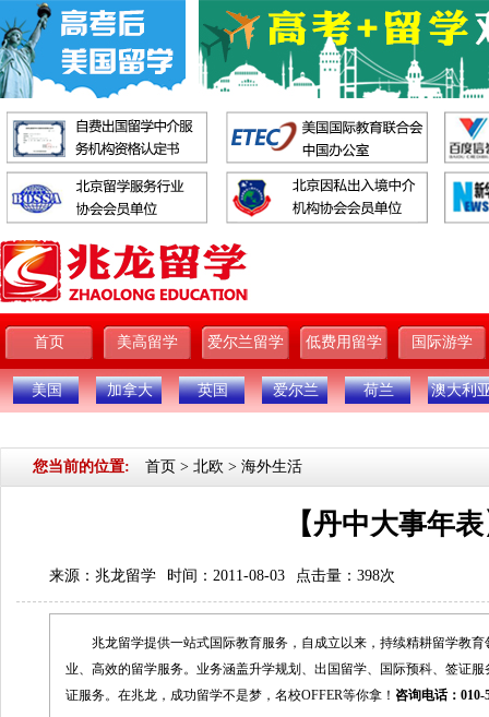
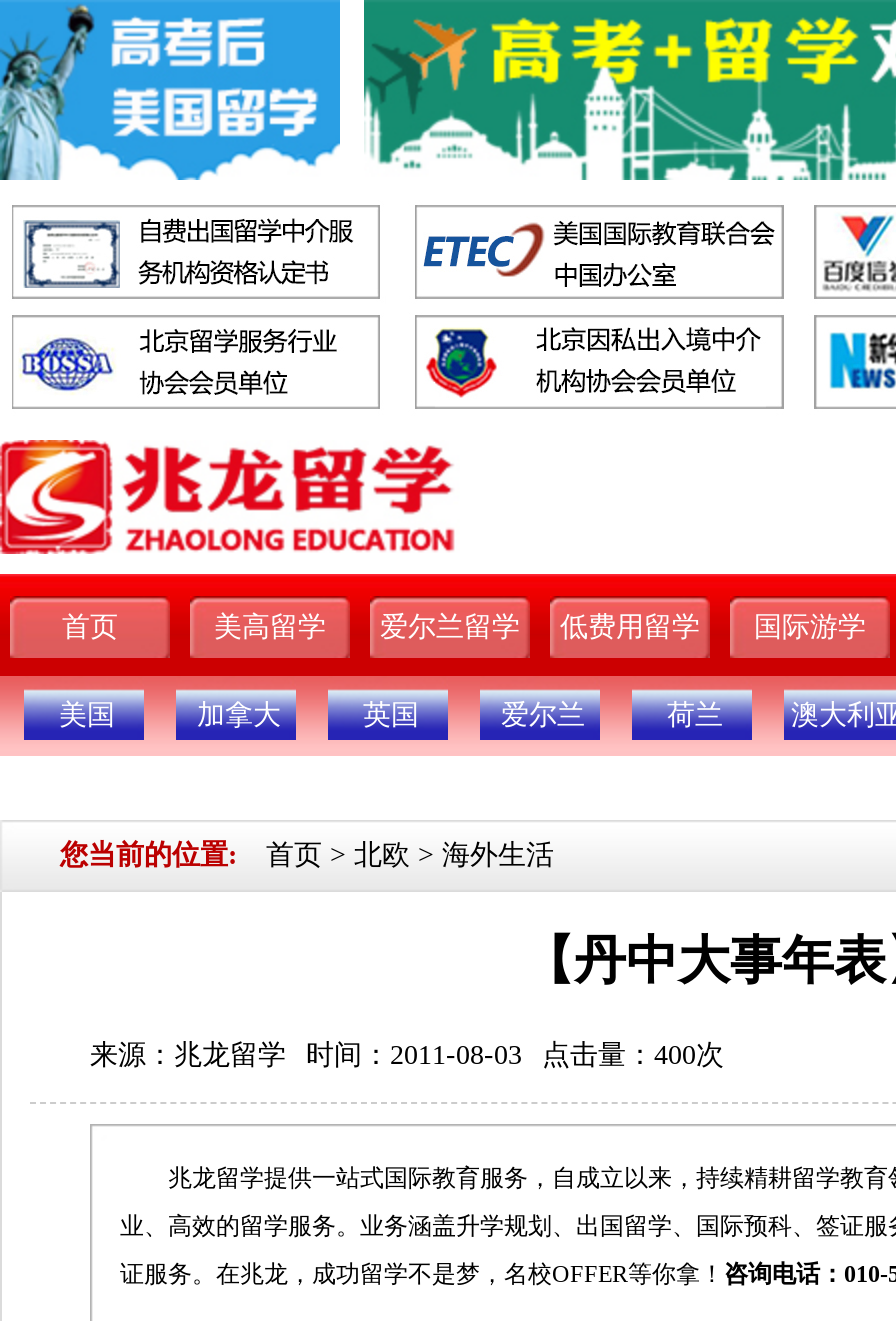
[49,567,395,584] 来源：兆龙留学 时间：2011-08-03 点击量：398次 -> [90,1040,724,1070] 来源：兆龙留学 时间：2011-08-03 点击量：400次

